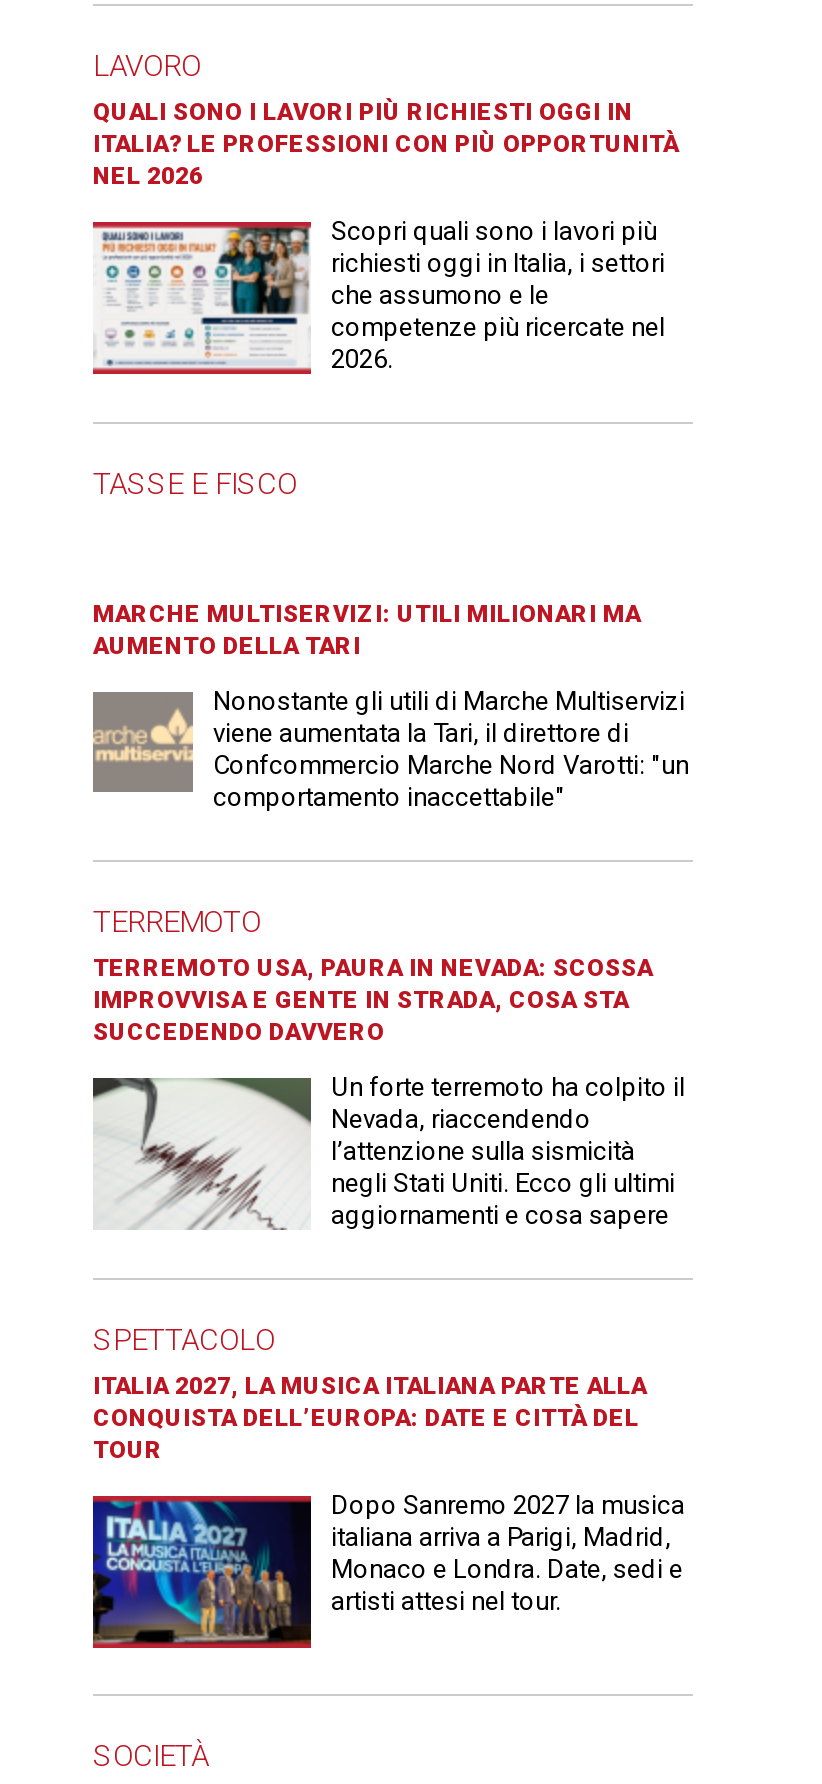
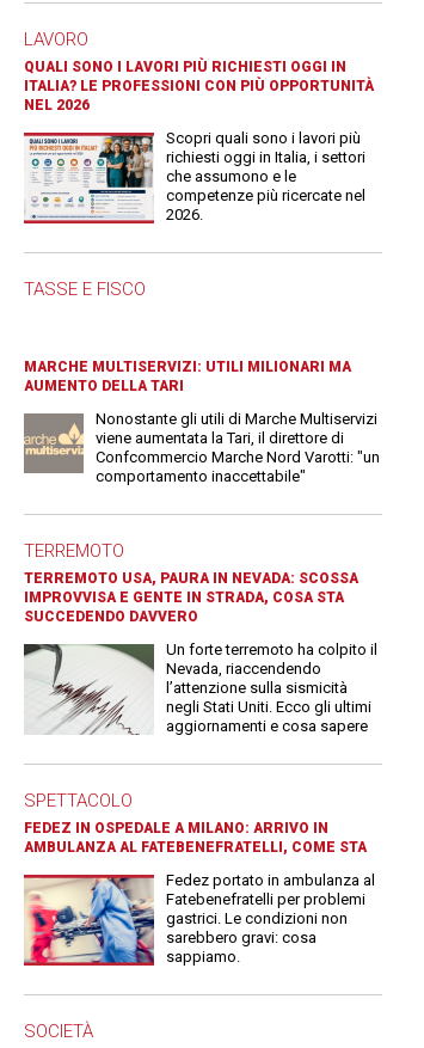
[93,1373,647,1465] ITALIA 2027, LA MUSICA ITALIANA PARTE ALLA | CONQUISTA DELL’EUROPA: DATE E CITTÀ DEL | TOUR -> [24,820,367,856] FEDEZ IN OSPEDALE A MILANO: ARRIVO IN | AMBULANZA AL FATEBENEFRATELLI, COME STA
[91,1491,685,1646] [image] | Dopo Sanremo 2027 la musica | italiana arriva a Parigi, Madrid, | Monaco e Londra. Date, sedi e | artisti attesi nel tour. -> [24,872,375,966] [image] | Fedez portato in ambulanza al | Fatebenefratelli per problemi | gastrici. Le condizioni non | sarebbero gravi: cosa | sappiamo.

